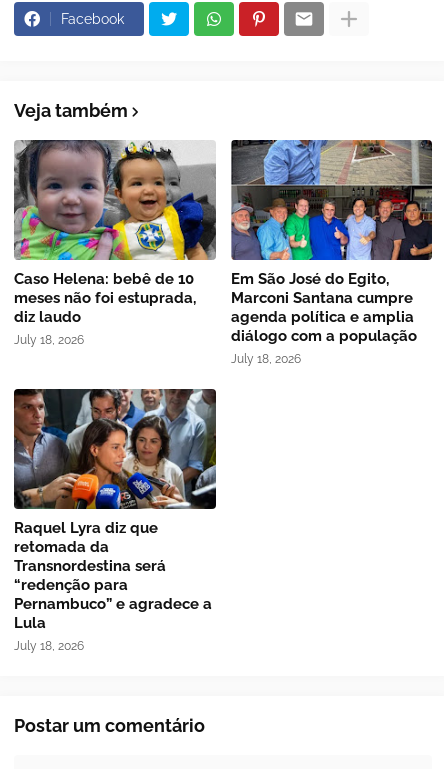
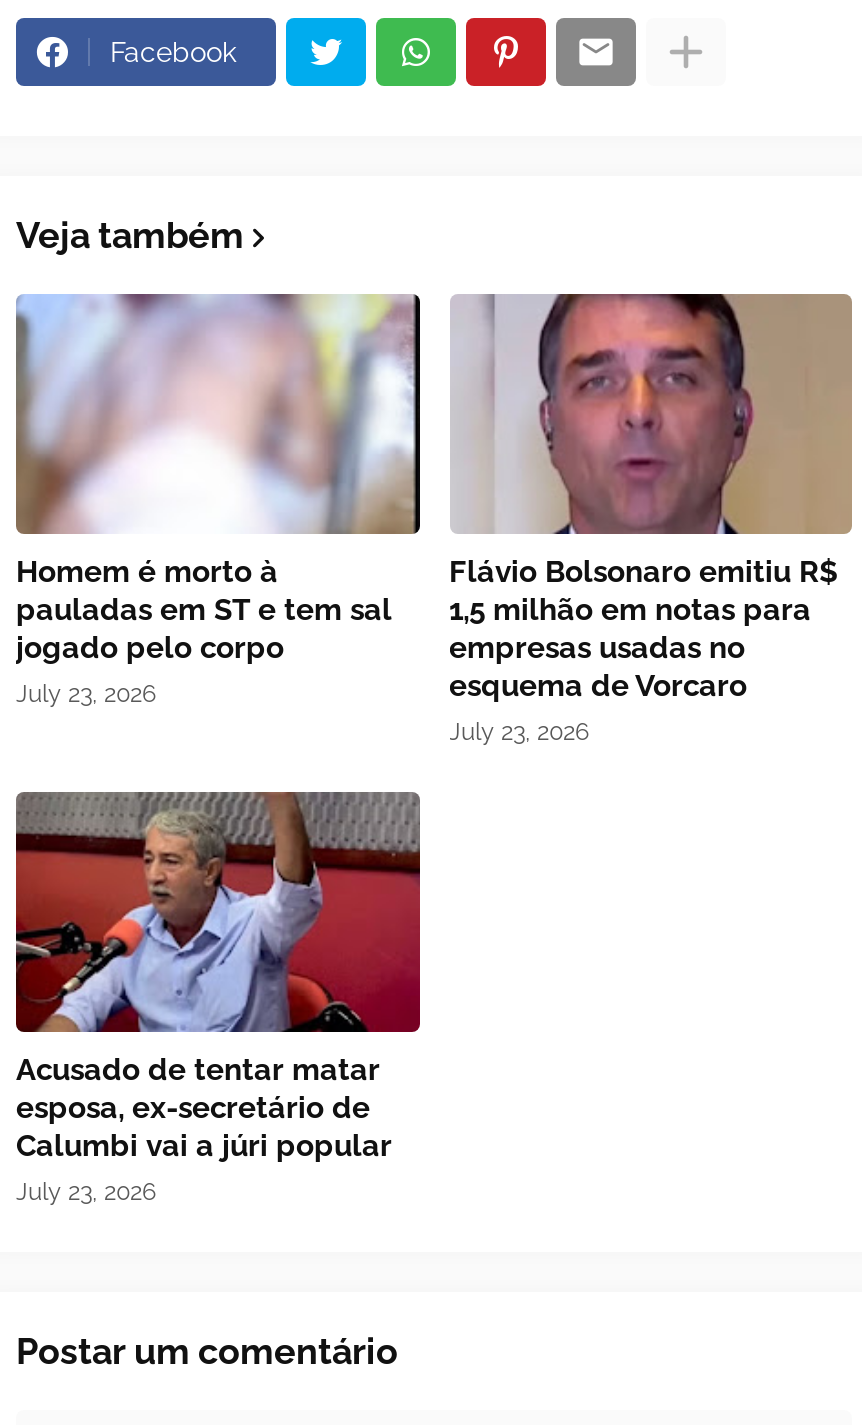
[14,139,216,347] [image] | Caso Helena: bebê de 10 | meses não foi estuprada, | diz laudo | July 18, 2026 -> [16,294,420,708] [image] | Homem é morto à | pauladas em ST e tem sal | jogado pelo corpo | July 23, 2026
[230,139,433,366] [image] | Em São José do Egito, | Marconi Santana cumpre | agenda política e amplia | diálogo com a população | July 18, 2026 -> [449,292,852,746] [image] | Flávio Bolsonaro emitiu R$ | 1,5 milhão em notas para | empresas usadas no | esquema de Vorcaro | July 23, 2026
[14,389,217,653] [image] | Raquel Lyra diz que | retomada da | Transnordestina será | “redenção para | Pernambuco” e agradece a | Lula | July 18, 2026 -> [16,790,422,1206] [image] | Acusado de tentar matar | esposa, ex-secretário de | Calumbi vai a júri popular | July 23, 2026

